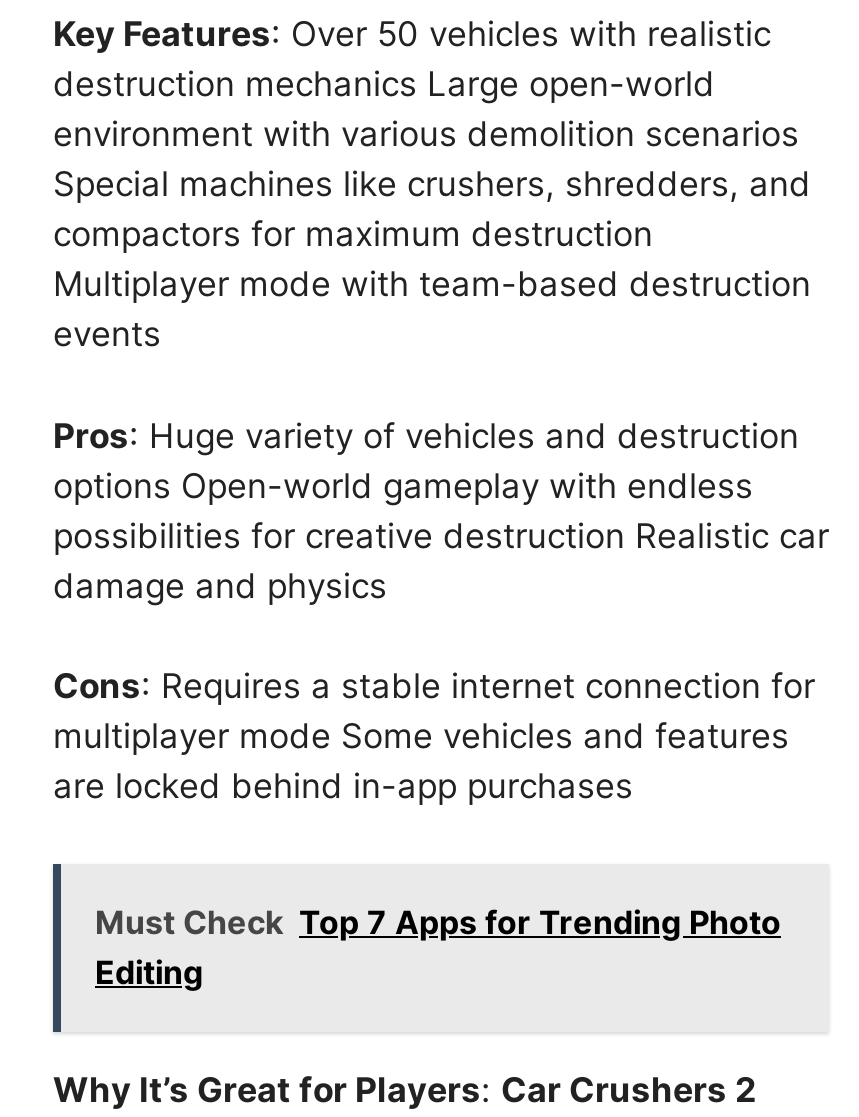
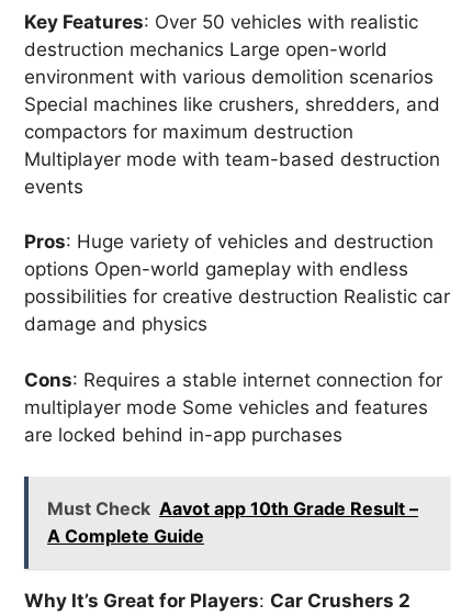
[95,902,781,992] Must Check Top 7 Apps for Trending Photo | Editing -> [47,498,418,547] Must Check Aavot app 10th Grade Result – | A Complete Guide

